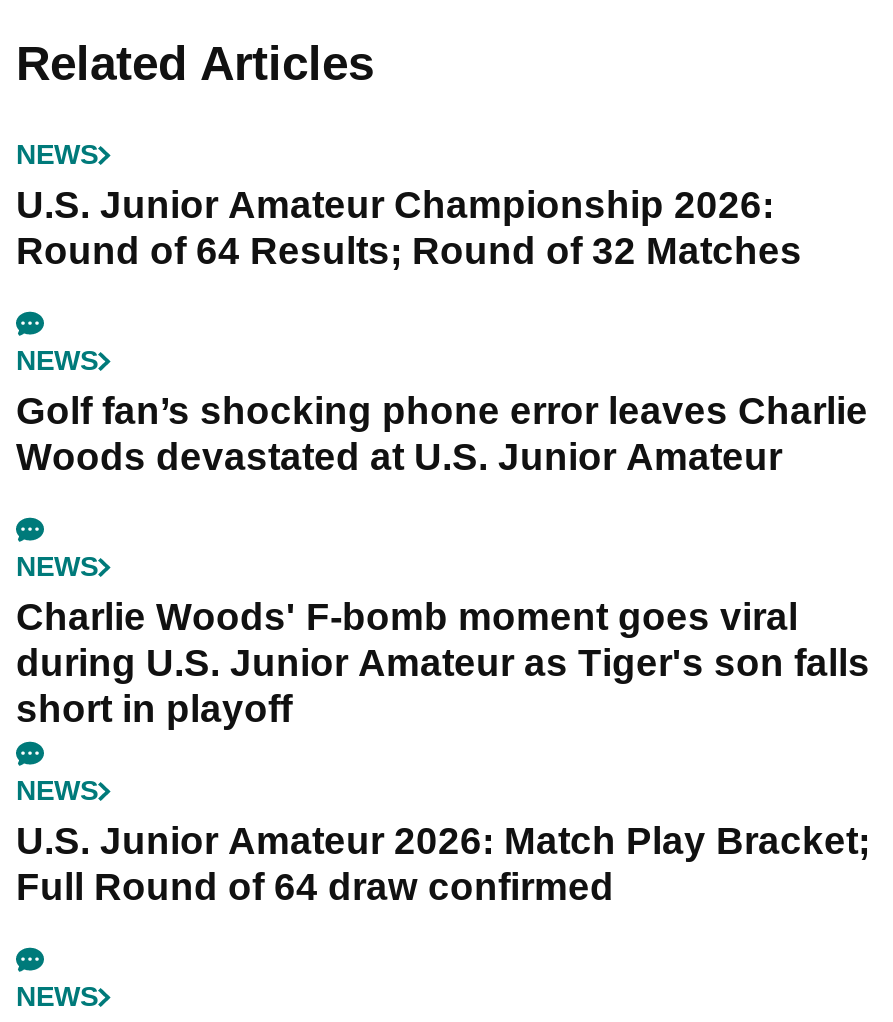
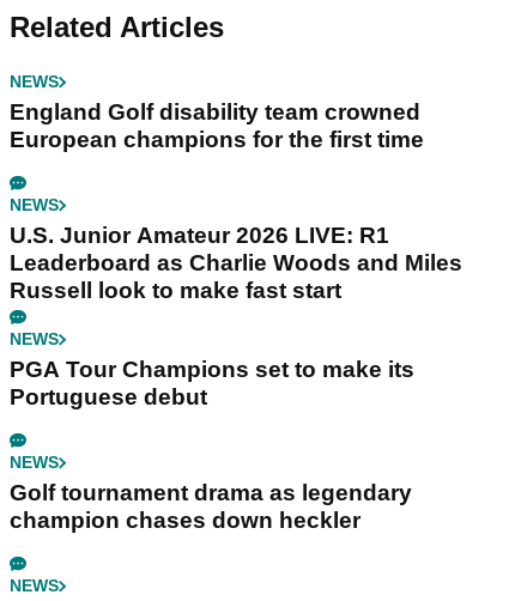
[16,185,802,273] U.S. Junior Amateur Championship 2026: | Round of 64 Results; Round of 32 Matches -> [10,100,424,153] England Golf disability team crowned | European champions for the first time
[16,391,868,479] Golf fan’s shocking phone error leaves Charlie | Woods devastated at U.S. Junior Amateur -> [10,223,462,303] U.S. Junior Amateur 2026 LIVE: R1 | Leaderboard as Charlie Woods and Miles | Russell look to make fast start
[16,597,870,731] Charlie Woods' F-bomb moment goes viral | during U.S. Junior Amateur as Tiger's son falls | short in playoff -> [10,357,414,410] PGA Tour Champions set to make its | Portuguese debut
[16,821,870,909] U.S. Junior Amateur 2026: Match Play Bracket; | Full Round of 64 draw confirmed -> [10,481,412,533] Golf tournament drama as legendary | champion chases down heckler

